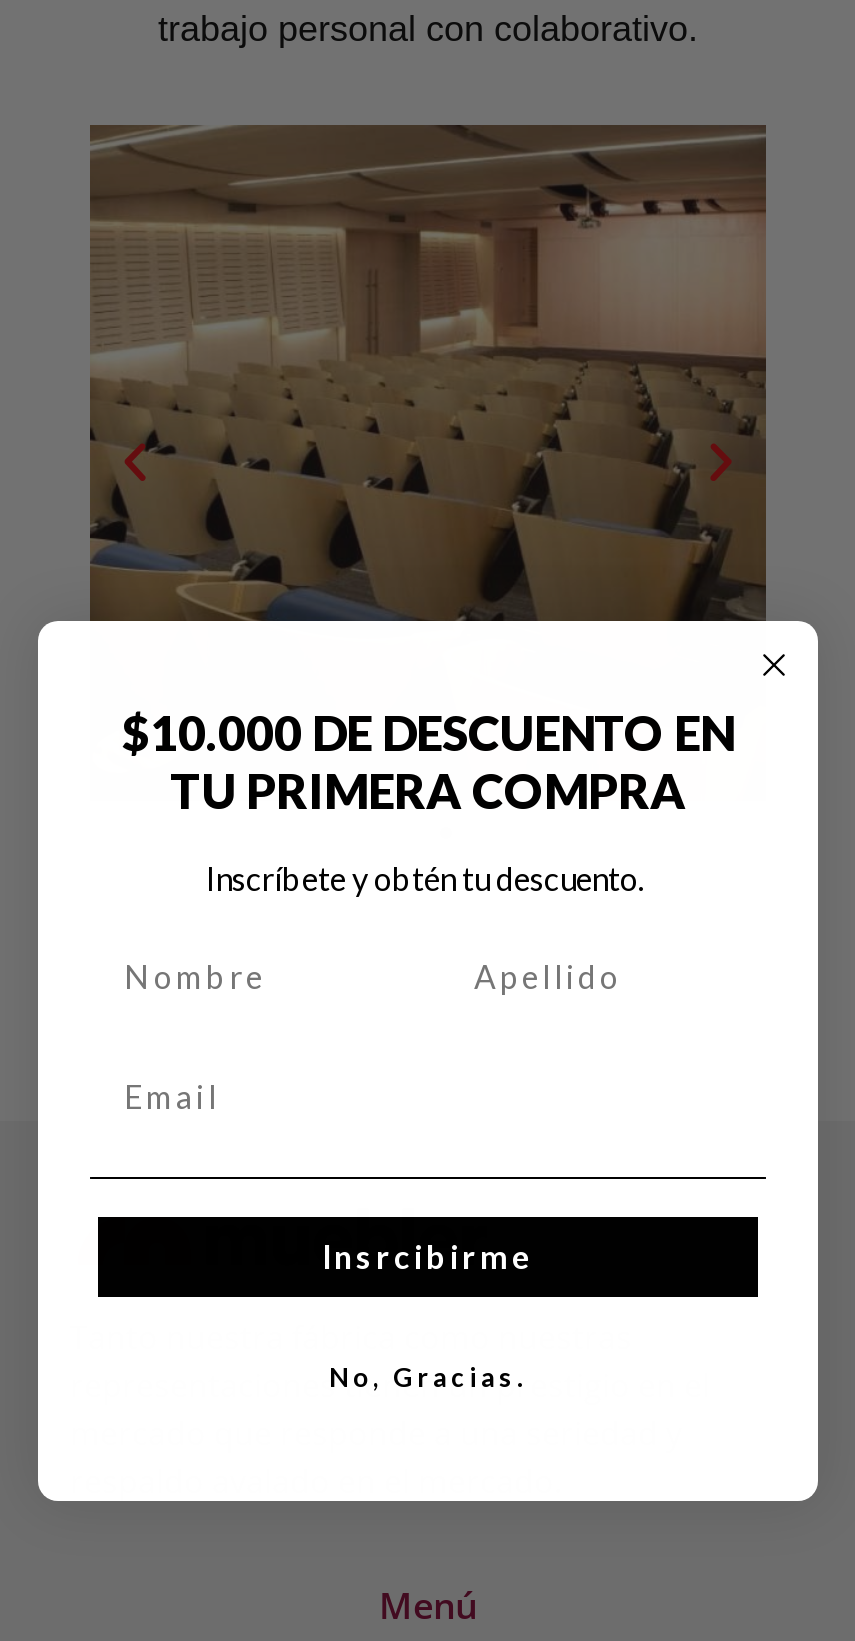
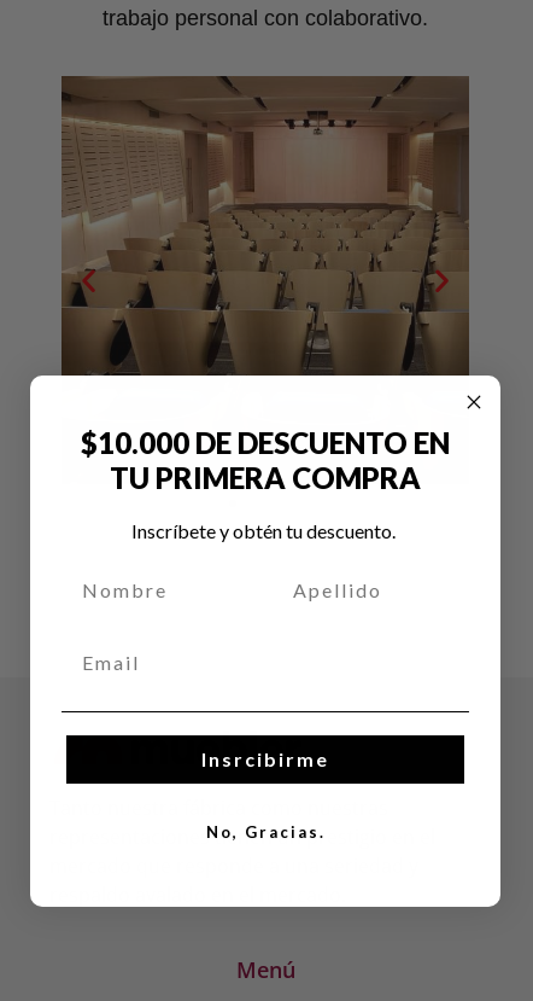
[90,127,764,619] [image] -> [61,77,469,376] [image]

